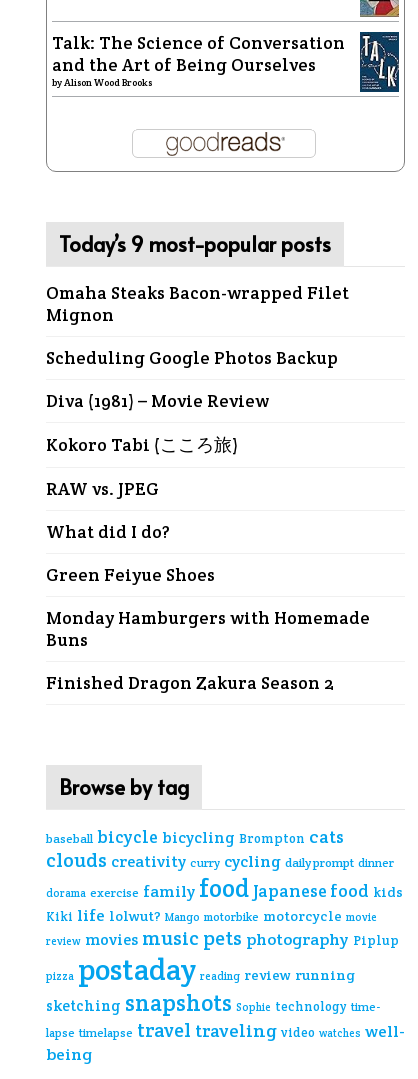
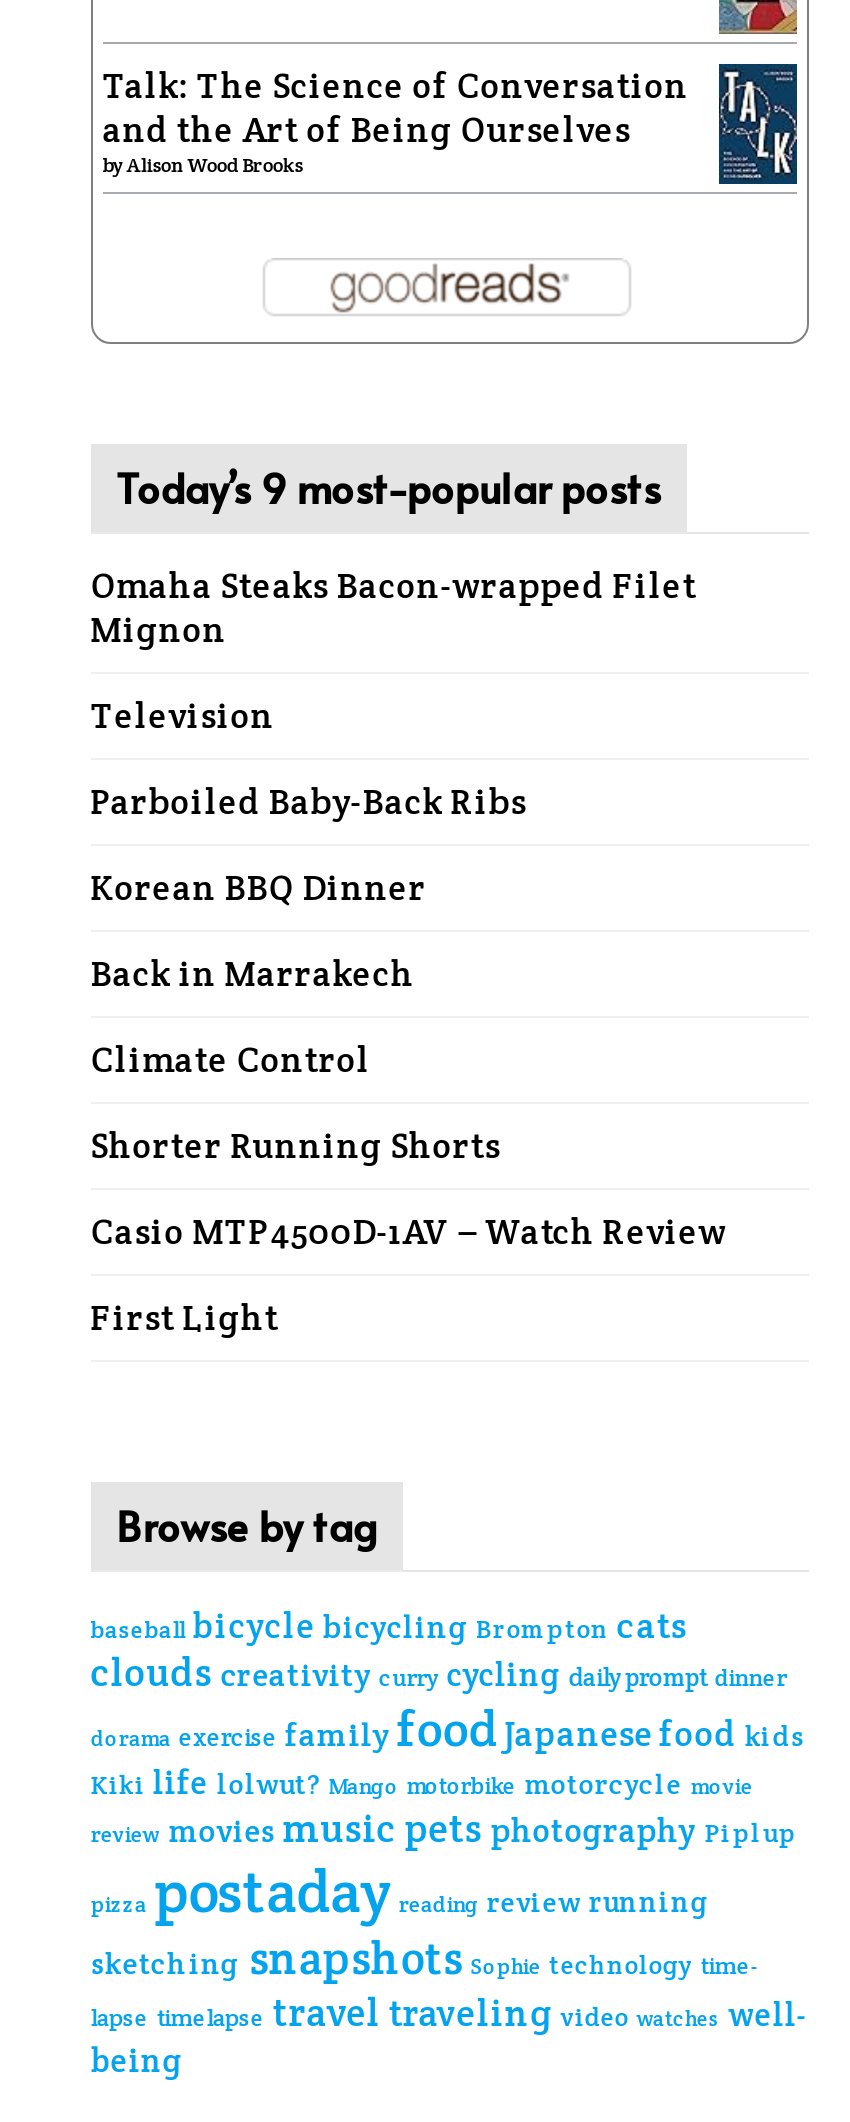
[46,347,338,369] Scheduling Google Photos Backup -> [90,694,274,738] Television
[46,390,269,412] Diva (1981) – Movie Review -> [90,780,526,824] Parboiled Baby-Back Ribs
[46,434,238,456] Kokoro Tabi (こころ旅) -> [90,866,426,910] Korean BBQ Dinner
[46,478,159,500] RAW vs. JPEG -> [90,952,414,996] Back in Marrakech
[46,521,170,543] What did I do? -> [90,1038,370,1082] Climate Control
[46,564,215,586] Green Feiyue Shoes -> [90,1124,500,1168] Shorter Running Shorts
[46,607,370,651] Monday Hamburgers with Homemade | Buns -> [90,1210,726,1254] Casio MTP4500D-1AV – Watch Review
[46,672,334,694] Finished Dragon Zakura Season 2 -> [90,1296,278,1340] First Light

